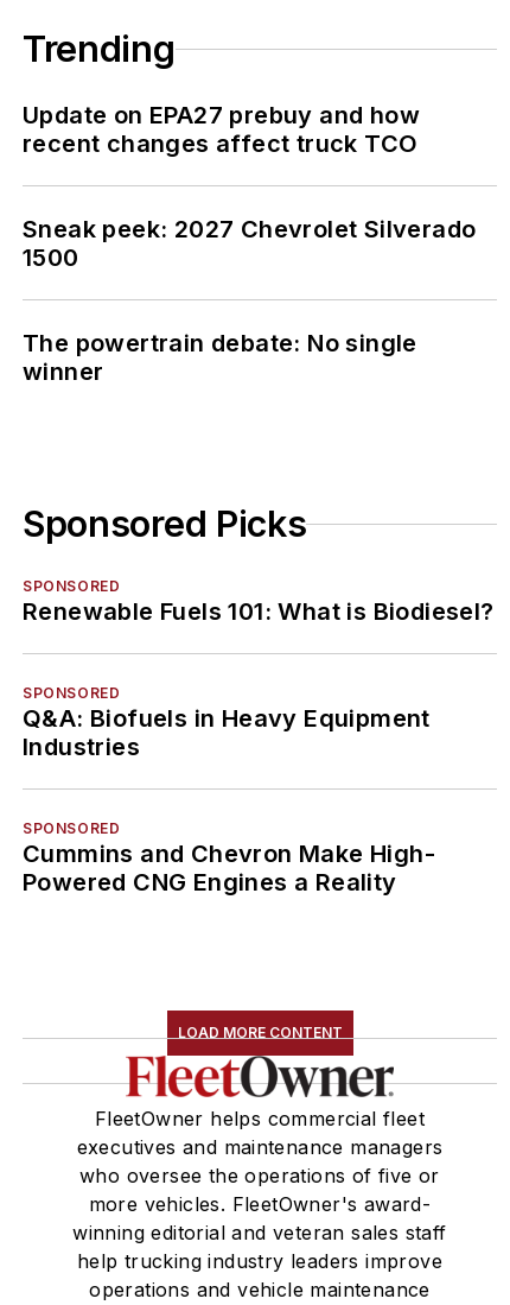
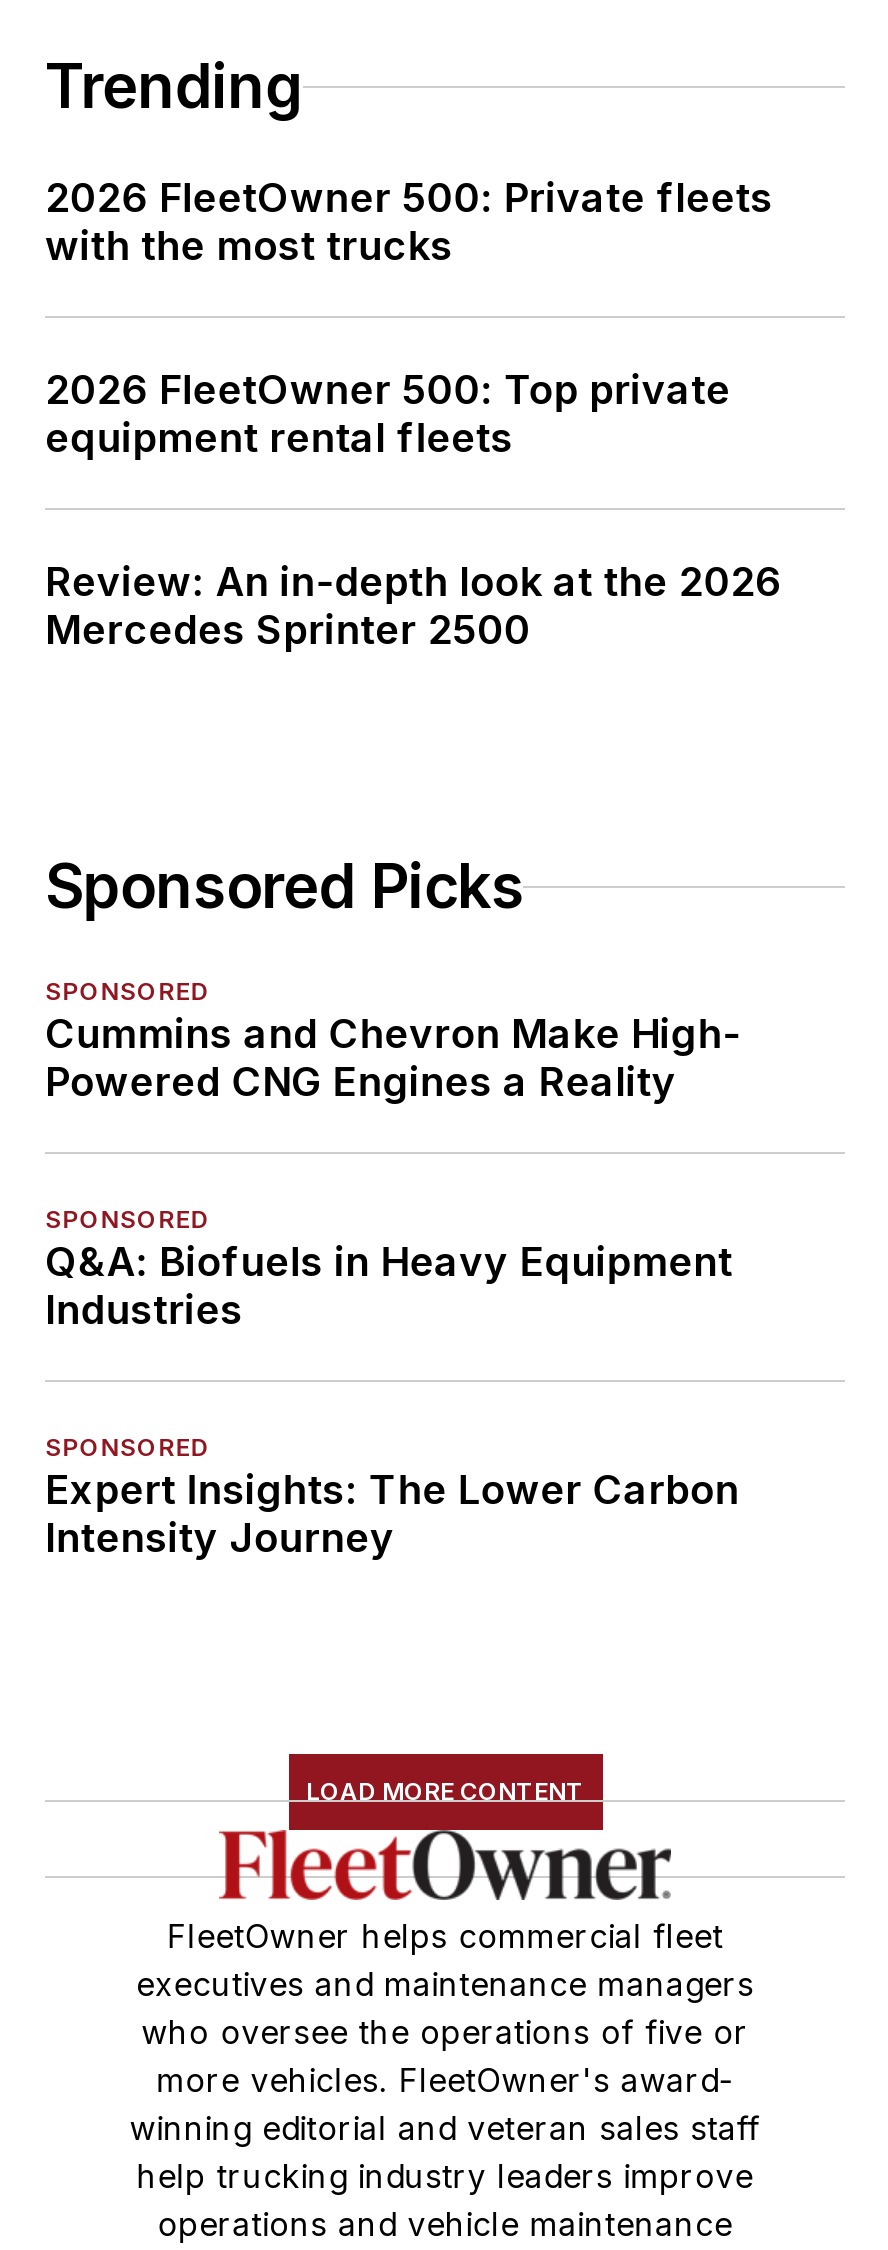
[23,101,420,158] Update on EPA27 prebuy and how | recent changes affect truck TCO -> [45,174,773,270] 2026 FleetOwner 500: Private fleets | with the most trucks
[23,215,476,272] Sneak peek: 2027 Chevrolet Silverado | 1500 -> [45,366,731,462] 2026 FleetOwner 500: Top private | equipment rental fleets
[23,329,417,386] The powertrain debate: No single | winner -> [45,558,782,654] Review: An in-depth look at the 2026 | Mercedes Sprinter 2500
[23,597,494,626] Renewable Fuels 101: What is Biodiesel? -> none
moved [23,840,435,897] -> [45,1010,741,1106]: Cummins and Chevron Make High- | Powered CNG Engines a Reality
none -> [45,1466,739,1562] Expert Insights: The Lower Carbon | Intensity Journey

